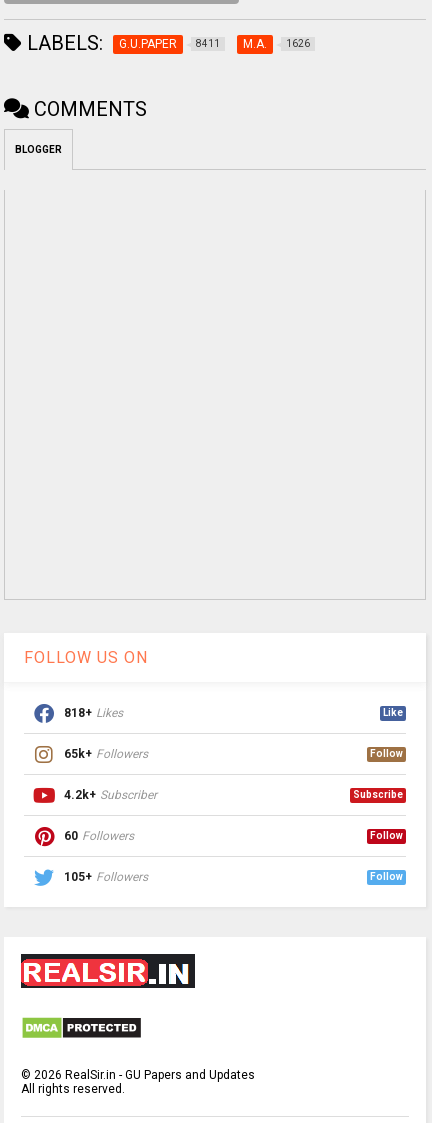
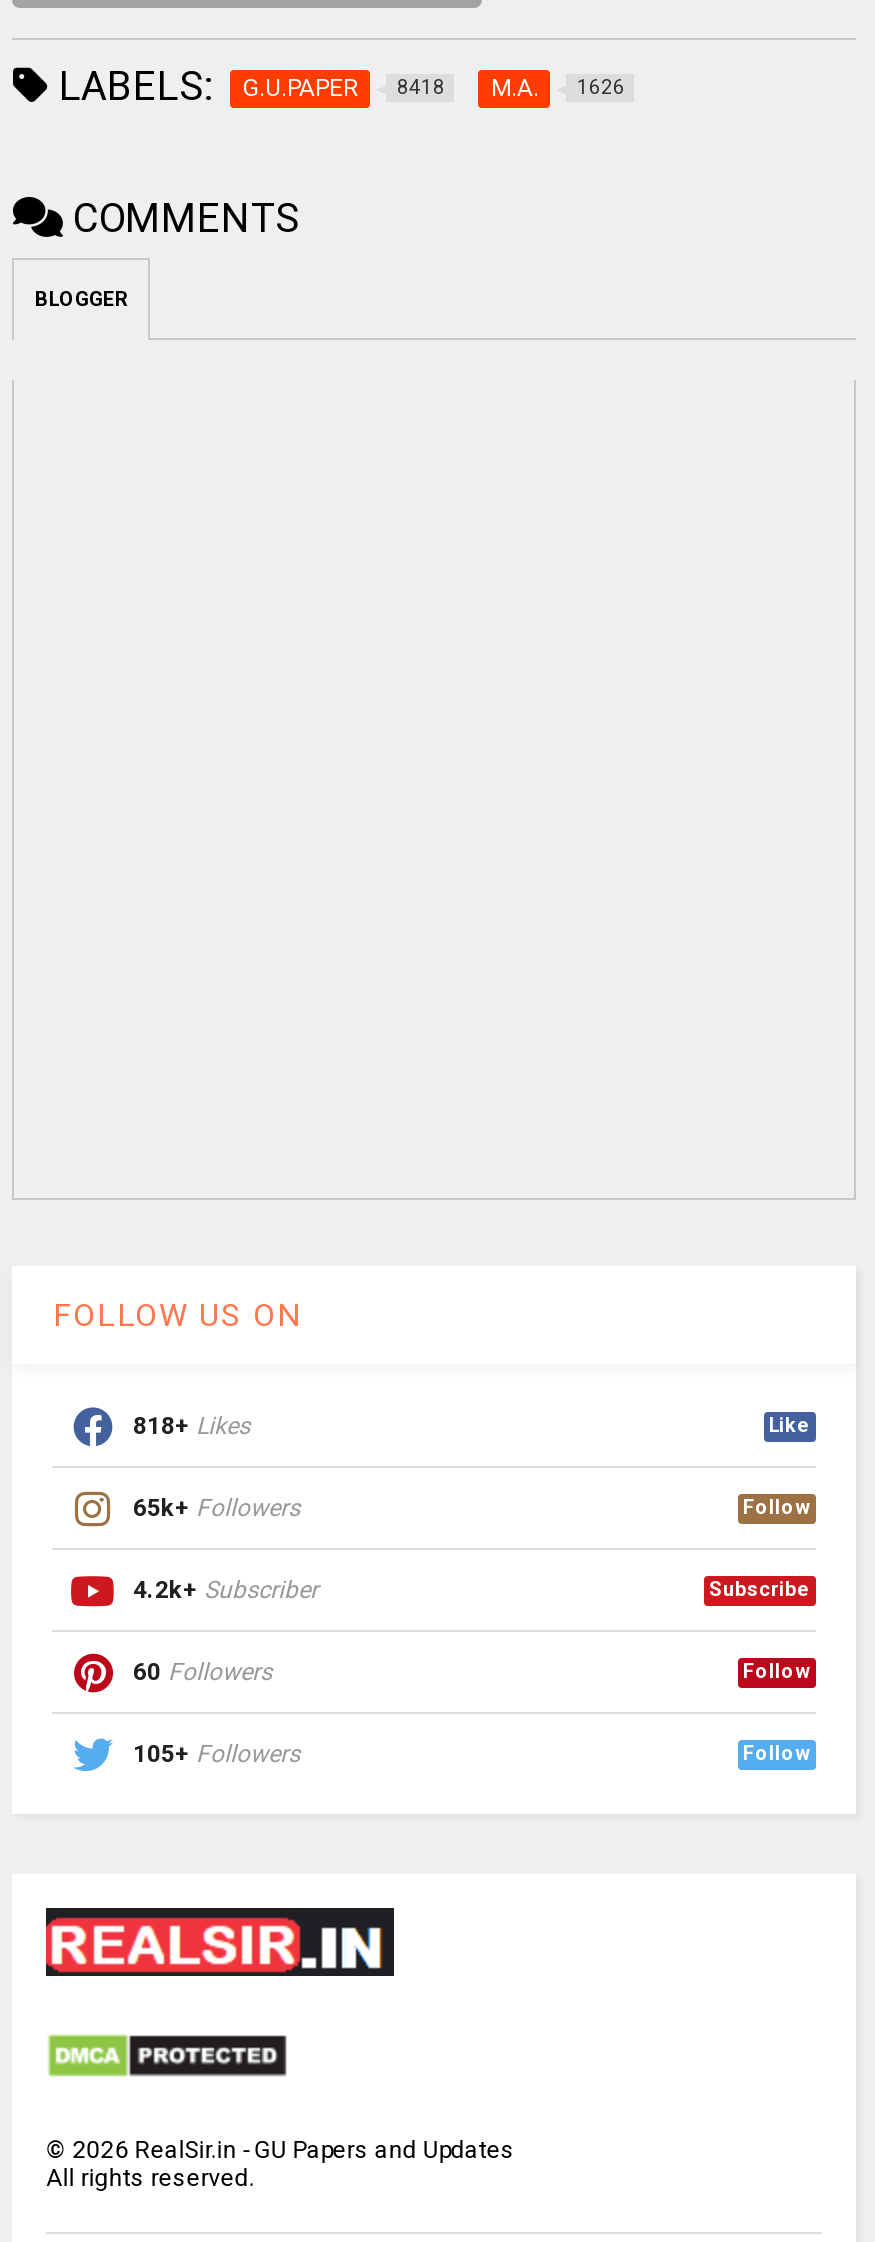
[22,31,220,55] LABELS: G.U.PAPER 8411 -> [49,62,445,110] LABELS: G.U.PAPER 8418

